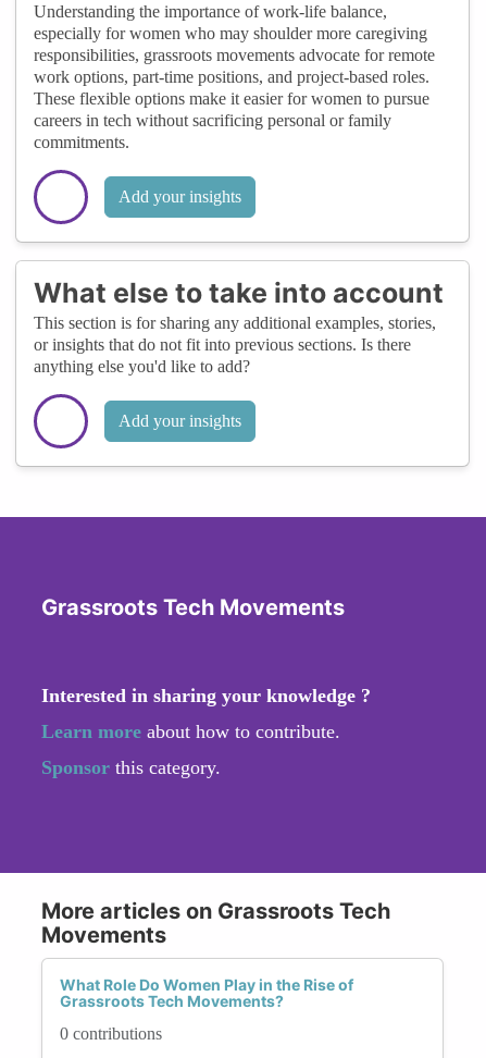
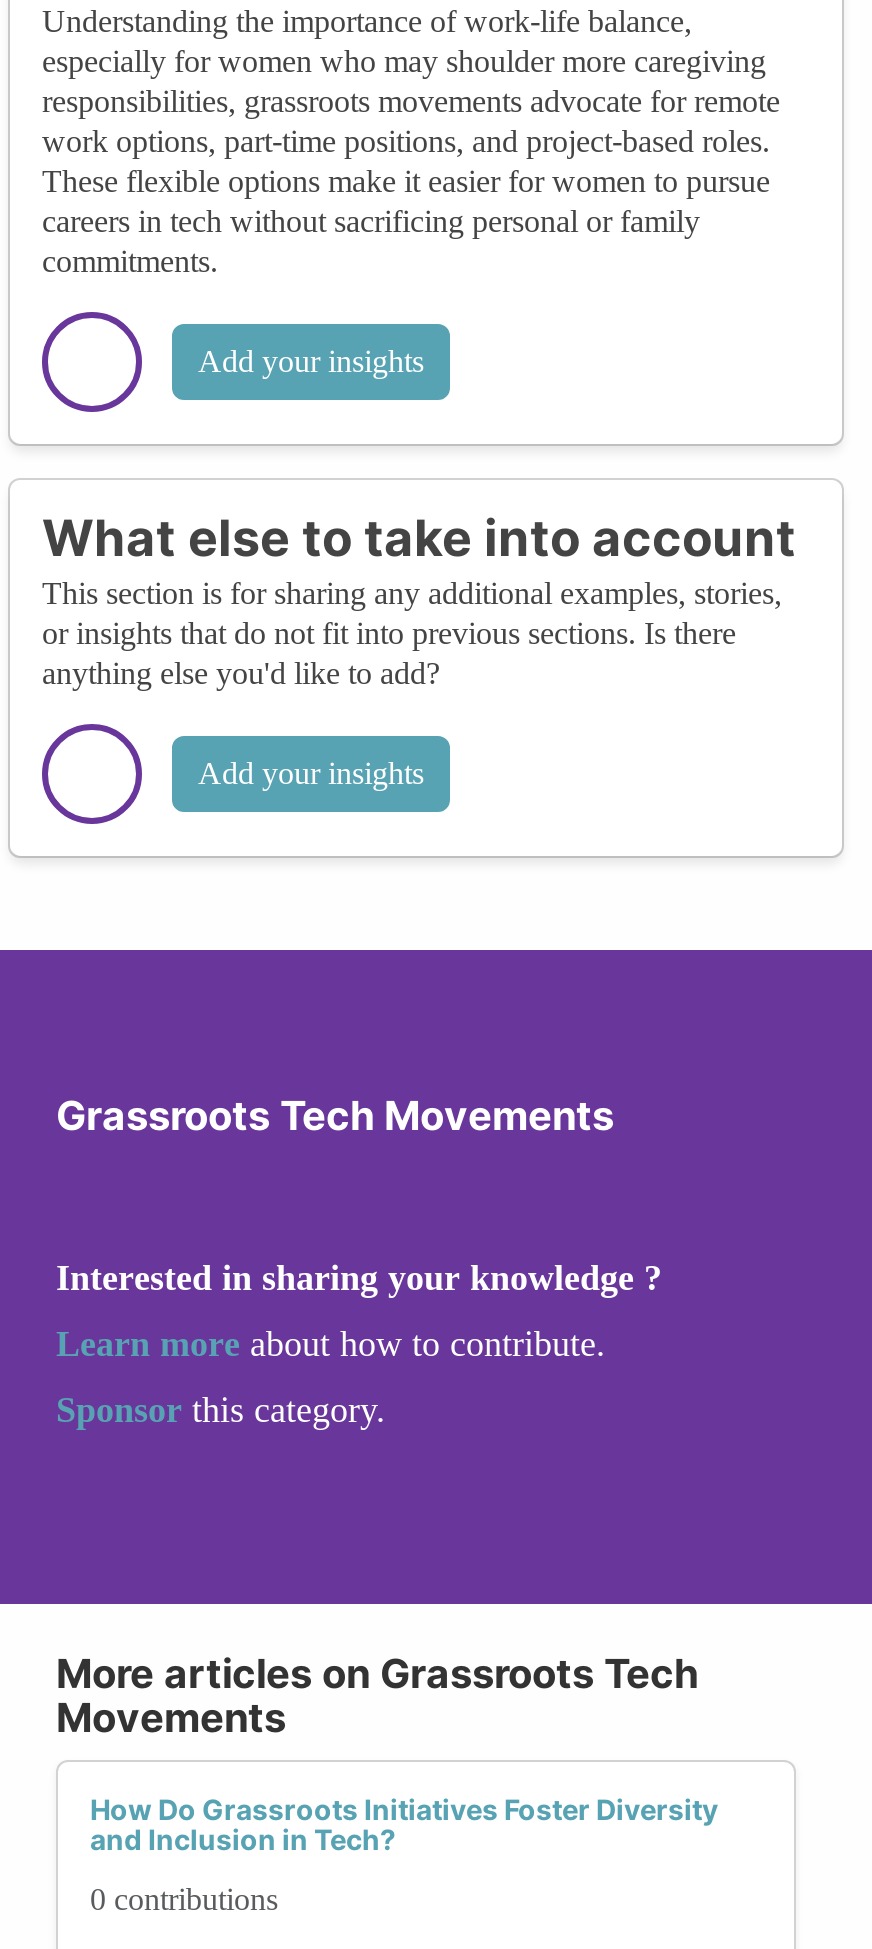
[60,975,353,1010] What Role Do Women Play in the Rise of | Grassroots Tech Movements? -> [90,1792,718,1856] How Do Grassroots Initiatives Foster Diversity | and Inclusion in Tech?

